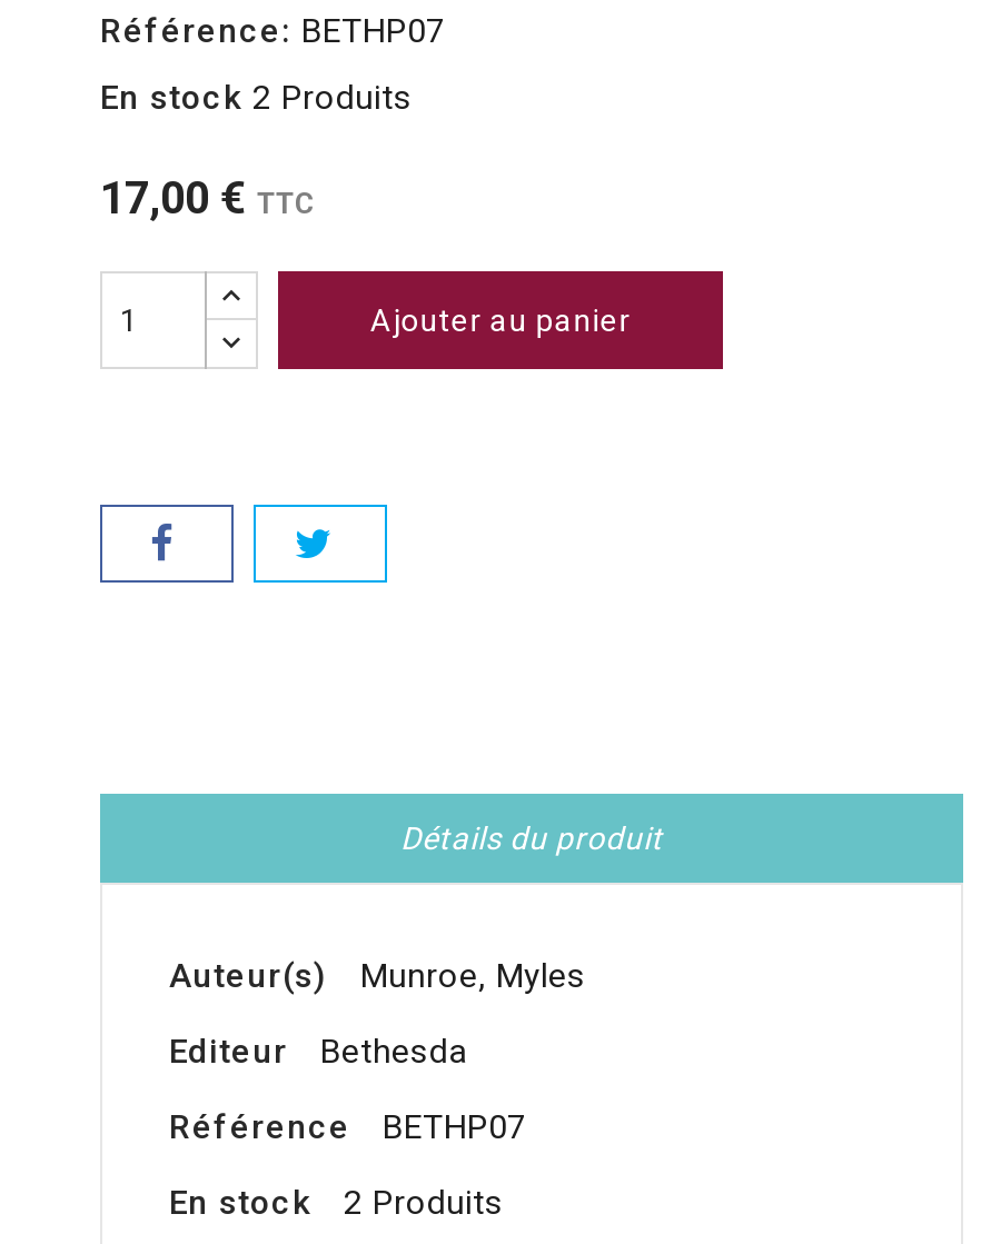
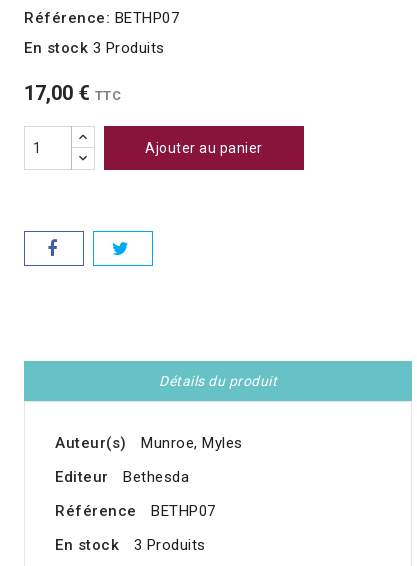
[100,78,413,118] En stock 2 Produits -> [24,39,164,57] En stock 3 Produits
[169,1183,504,1223] En stock 2 Produits -> [55,536,205,554] En stock 3 Produits

